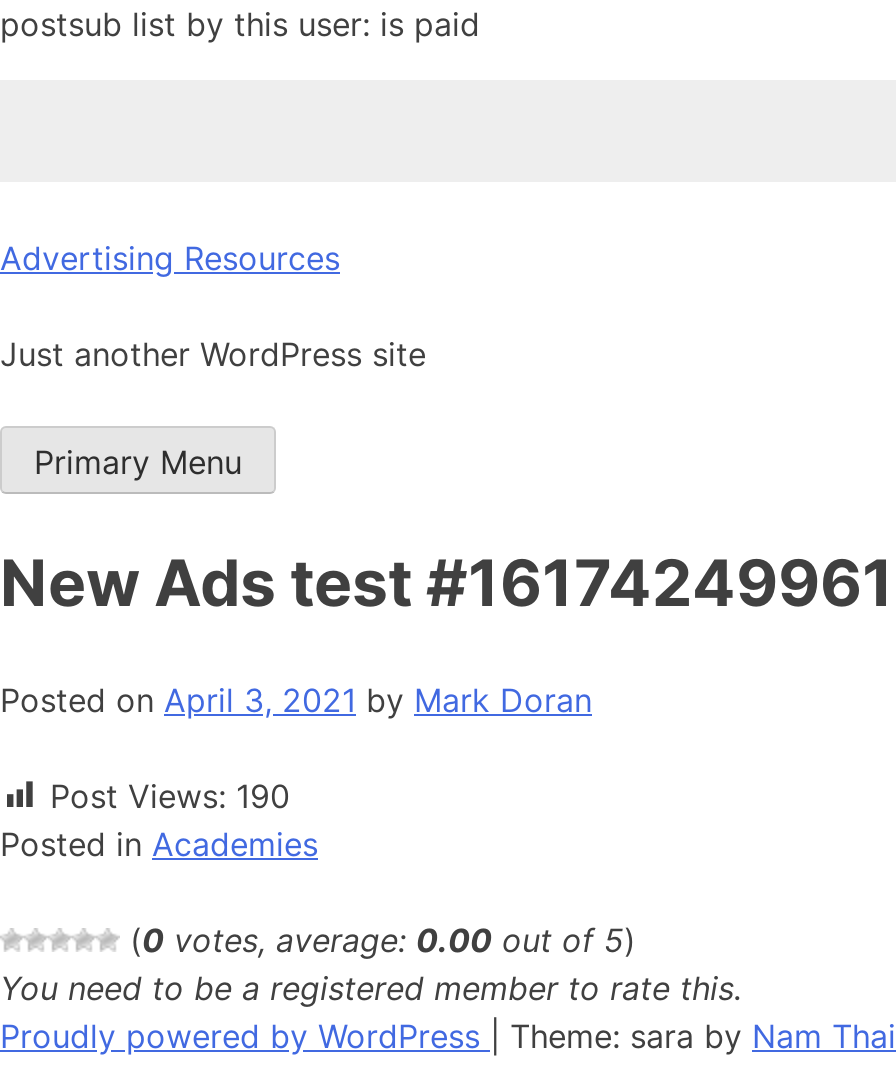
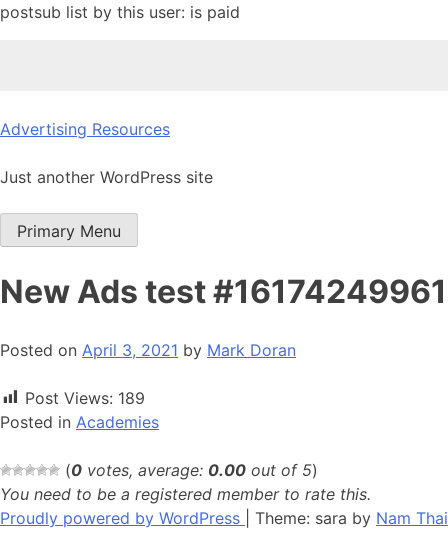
[50,775,290,815] Post Views: 190 -> [25,388,145,408] Post Views: 189

